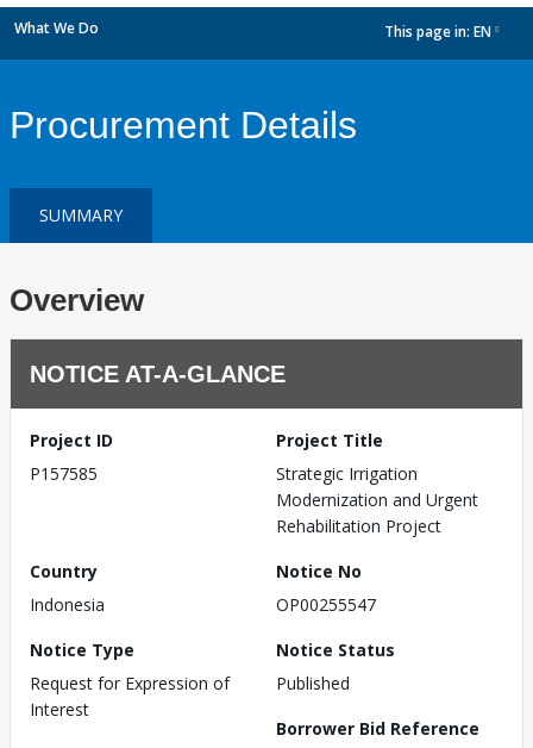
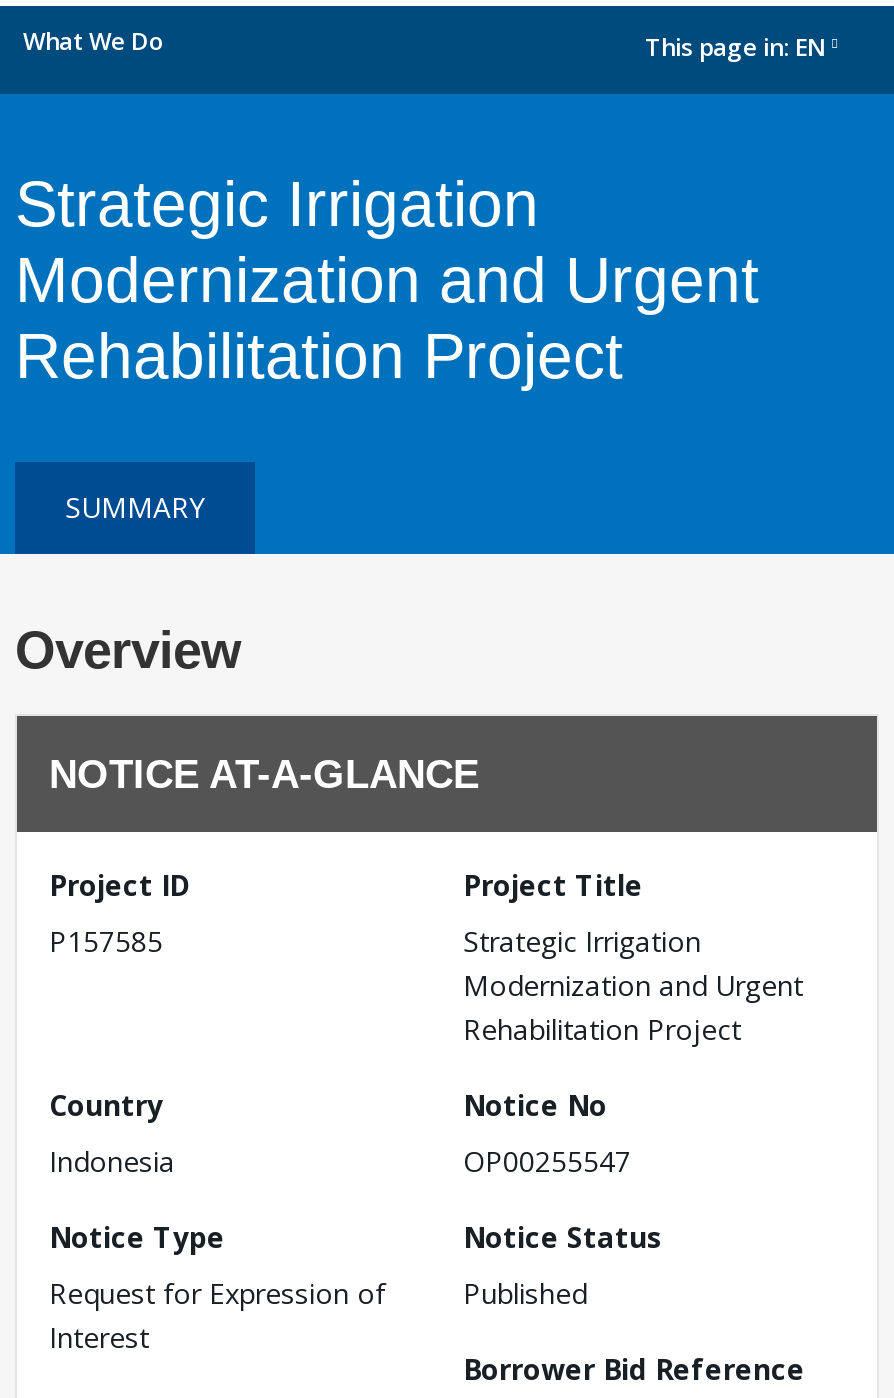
[10,104,357,147] Procurement Details -> [15,168,759,392] Strategic Irrigation | Modernization and Urgent | Rehabilitation Project

